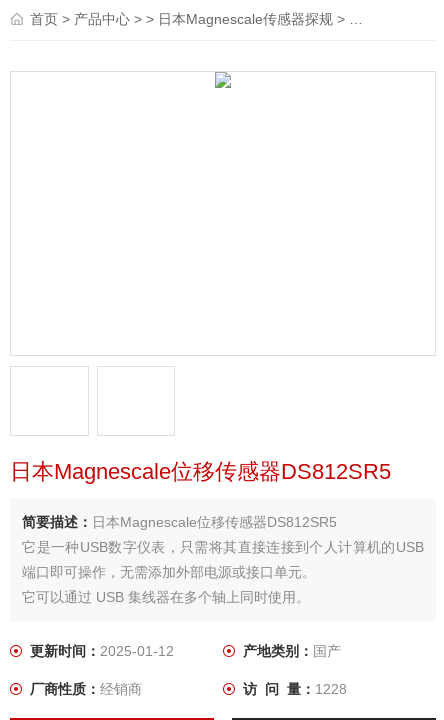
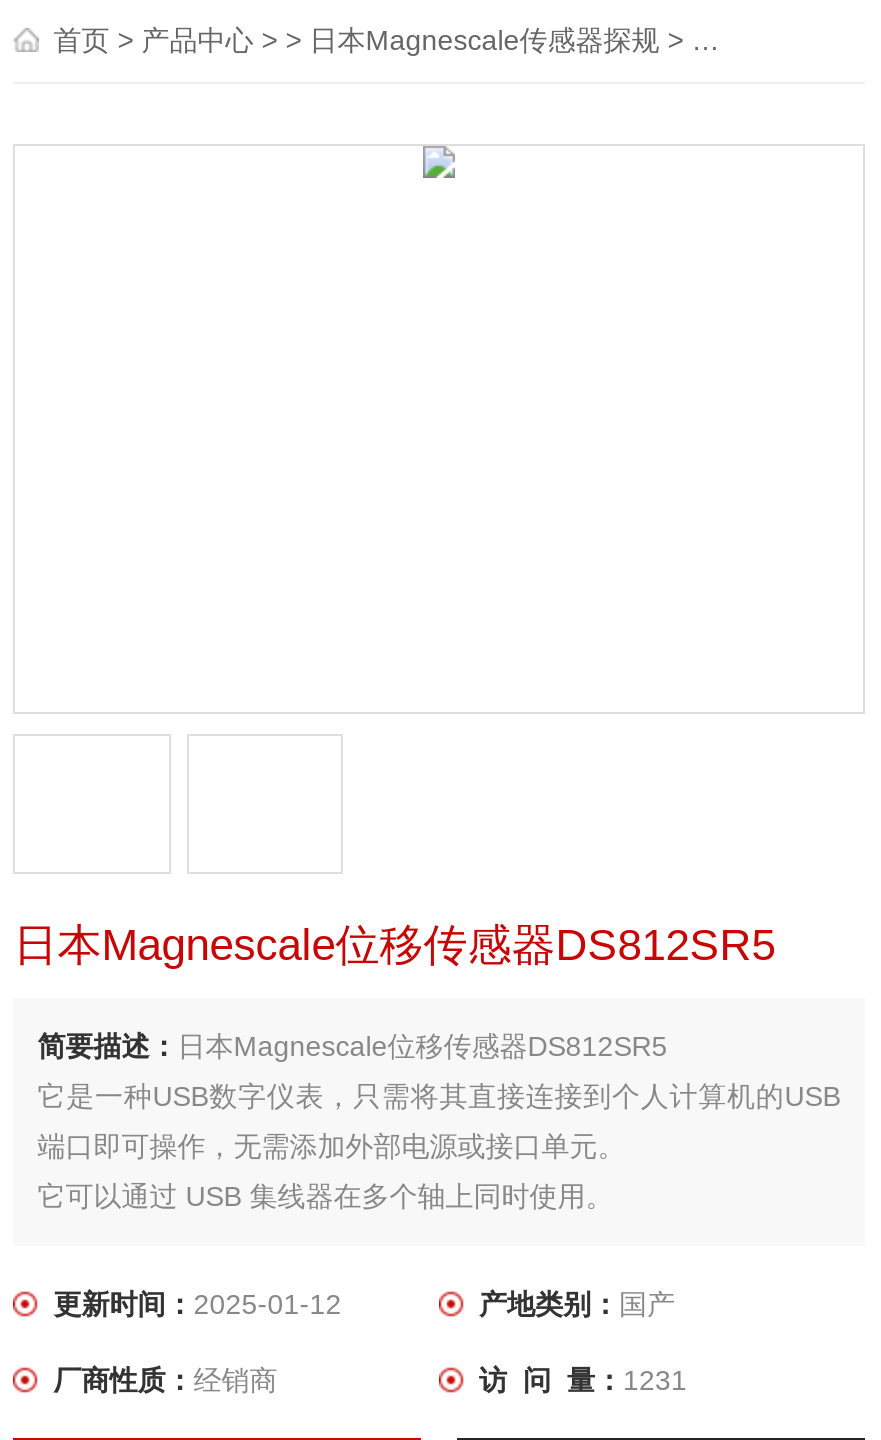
[243,681,347,697] 访 问 量：1228 -> [479,1365,687,1397] 访 问 量：1231

